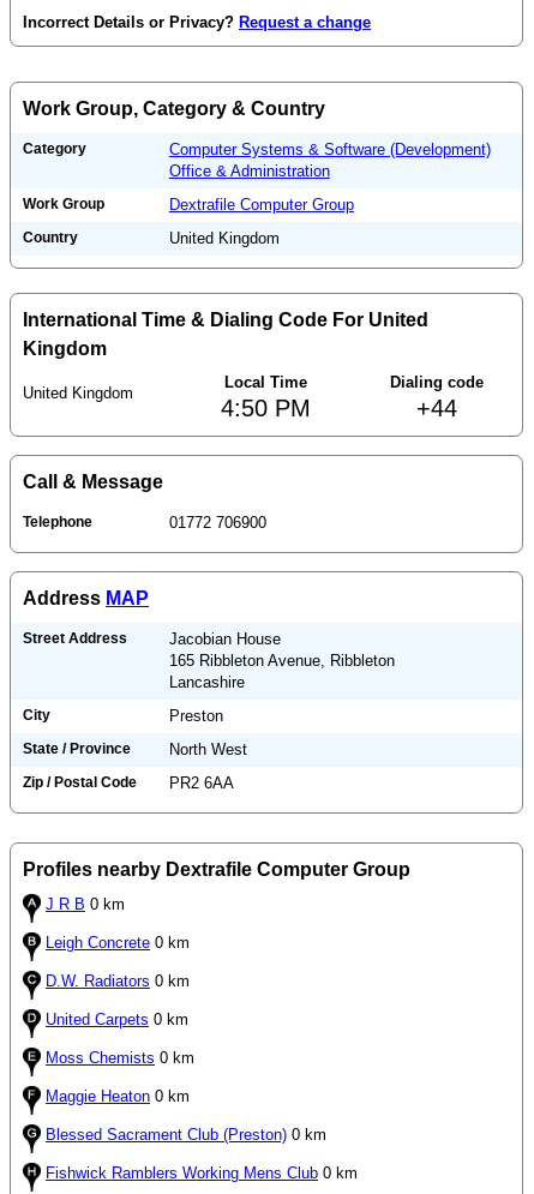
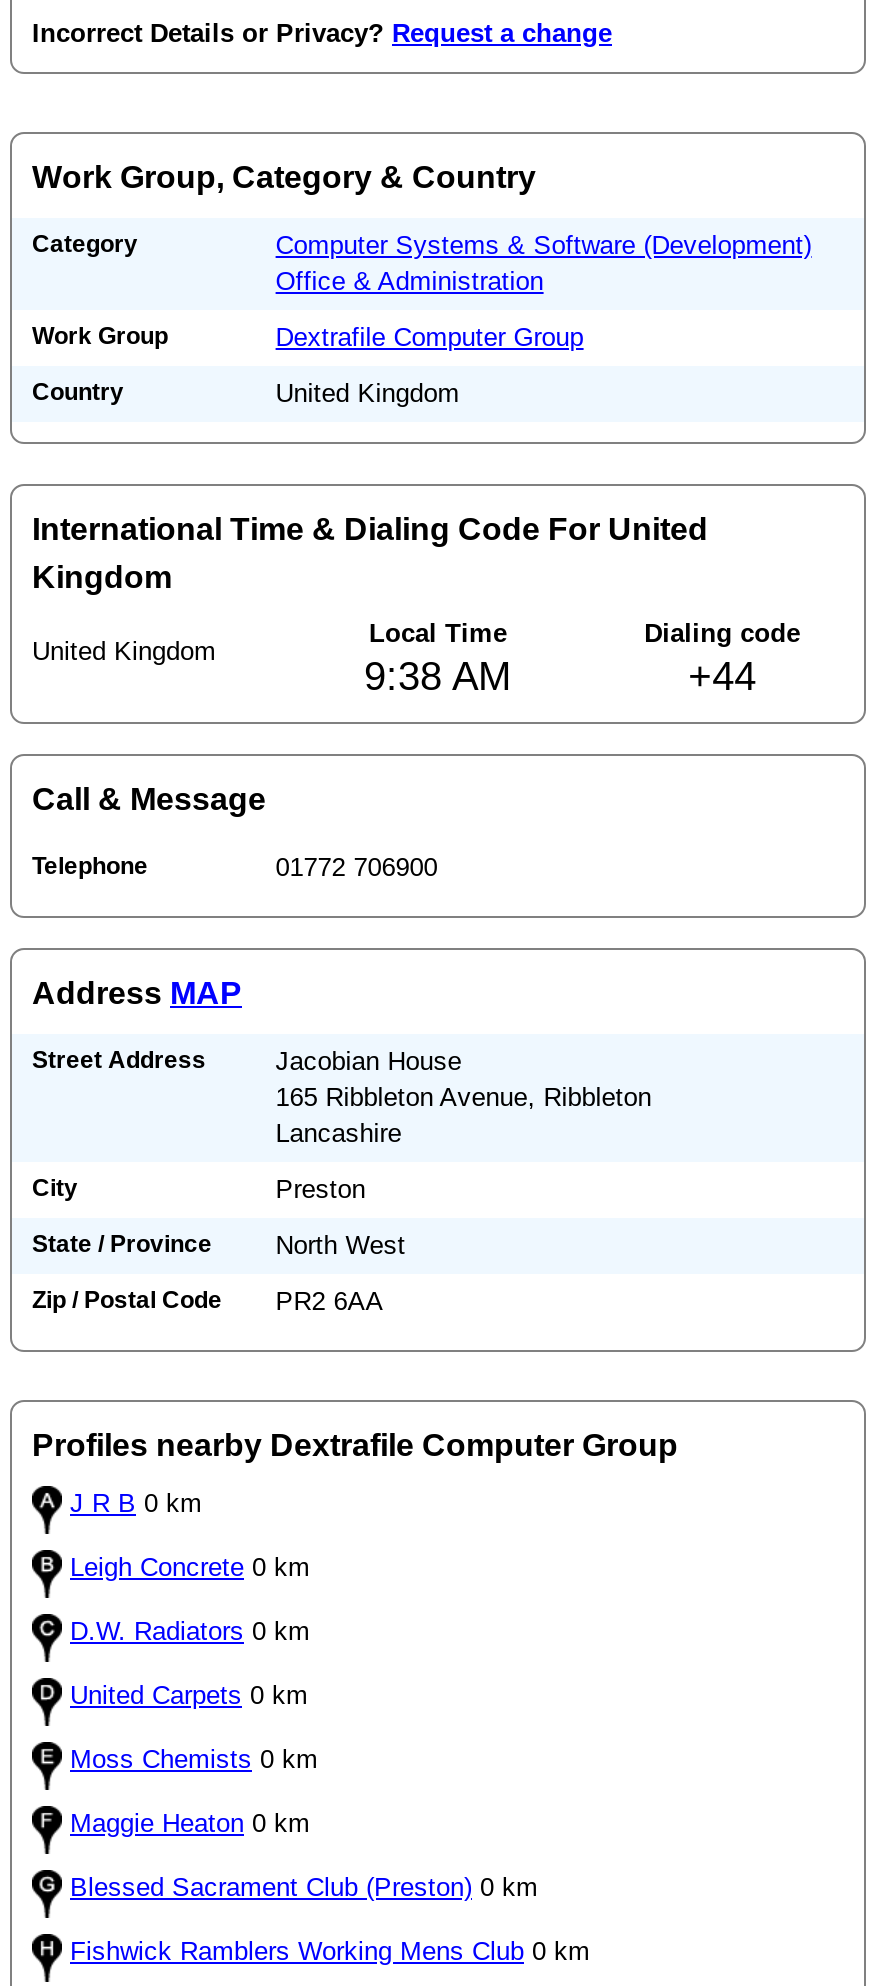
[221,395,311,421] 4:50 PM -> [364,654,512,698] 9:38 AM

